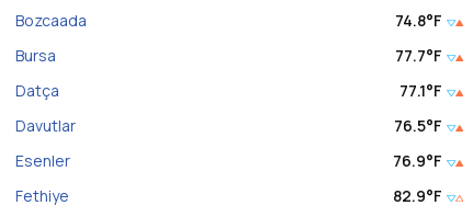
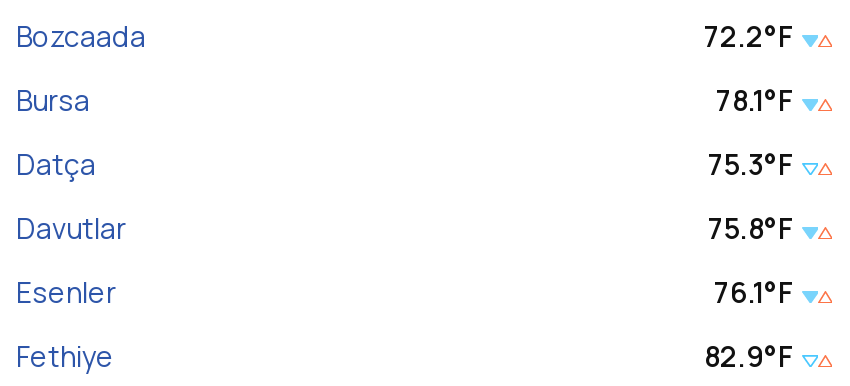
[395,10,442,31] 74.8°F -> [704,17,794,55] 72.2°F
[395,45,442,66] 77.7°F -> [716,81,794,119] 78.1°F
[399,80,442,101] 77.1°F -> [708,145,794,183] 75.3°F
[394,115,442,136] 76.5°F -> [708,209,794,247] 75.8°F
[393,150,442,171] 76.9°F -> [714,273,794,311] 76.1°F

